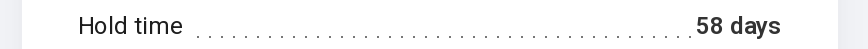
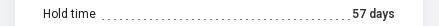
[696,12,782,40] 58 days -> [352,7,395,21] 57 days

